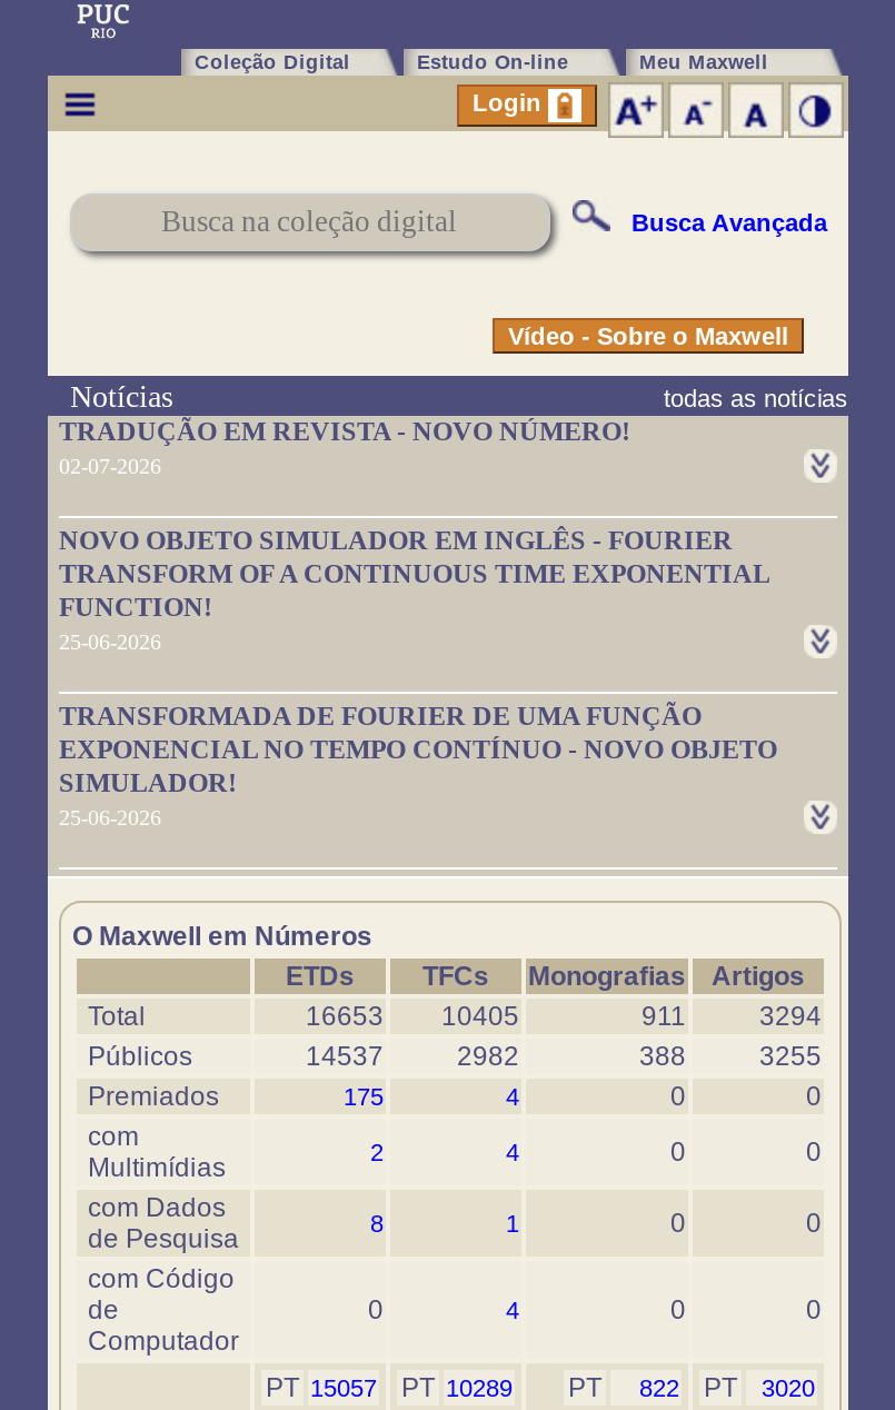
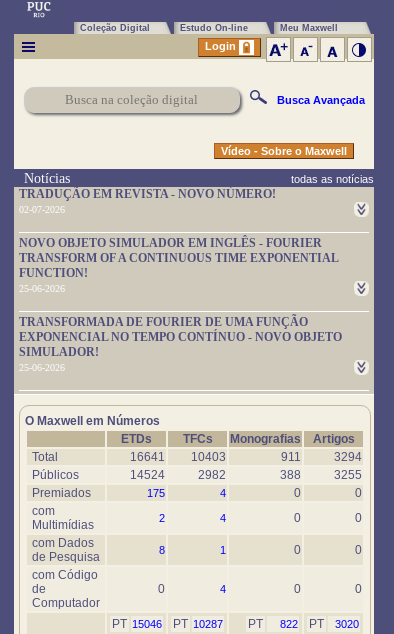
[306,1001,384,1032] 16653 -> [130,450,165,464] 16641
[441,1001,519,1032] 10405 -> [191,450,226,464] 10403
[306,1041,384,1072] 14537 -> [130,468,165,482] 14524
[266,1372,377,1403] PT 15057 -> [112,617,162,631] PT 15046
[401,1372,513,1403] PT 10289 -> [173,617,223,631] PT 10287

